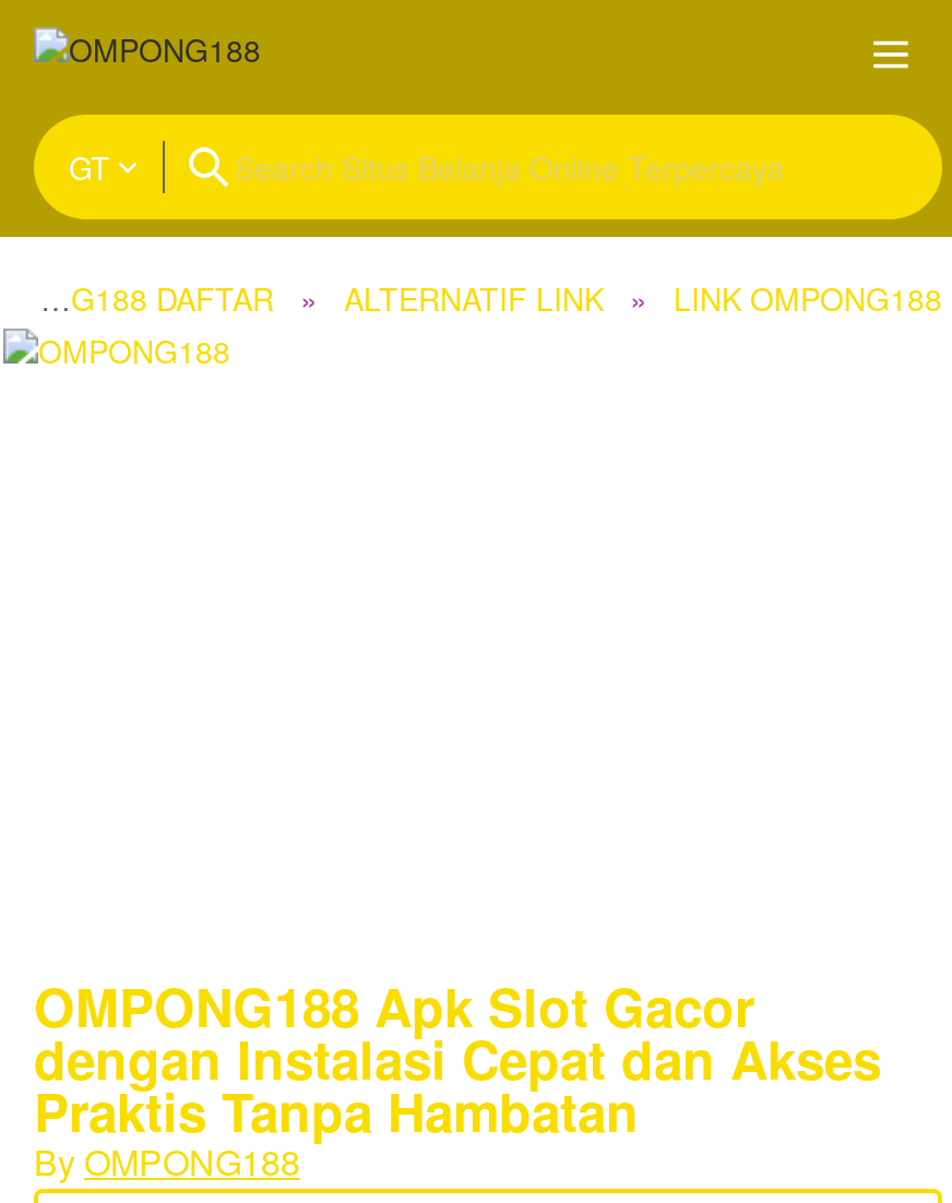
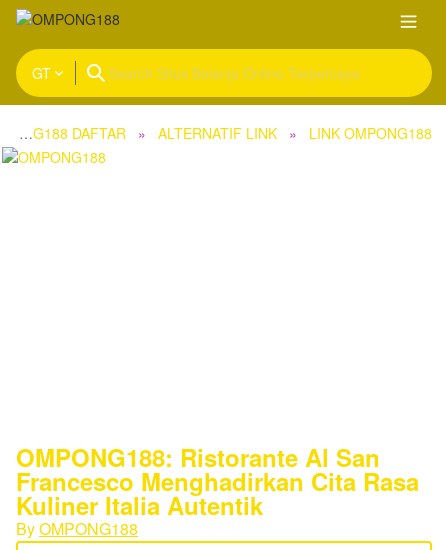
[34,968,881,1147] OMPONG188 Apk Slot Gacor | dengan Instalasi Cepat dan Akses | Praktis Tanpa Hambatan -> [16,440,419,522] OMPONG188: Ristorante Al San | Francesco Menghadirkan Cita Rasa | Kuliner Italia Autentik

